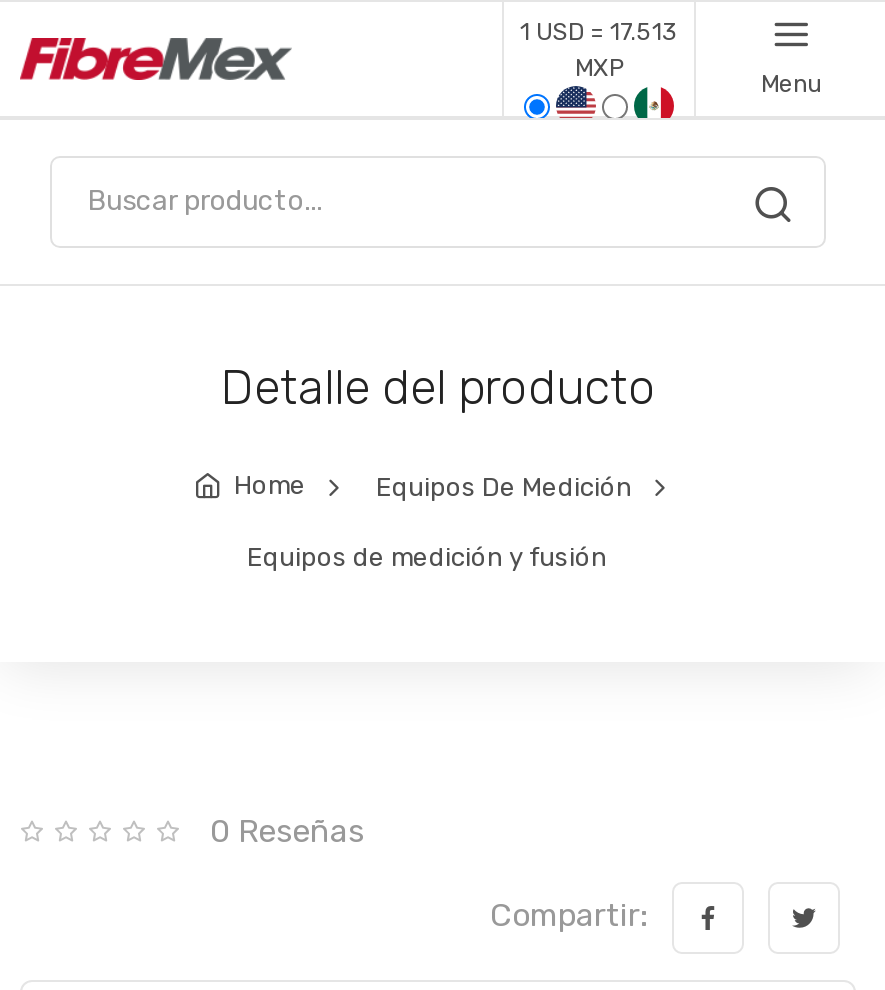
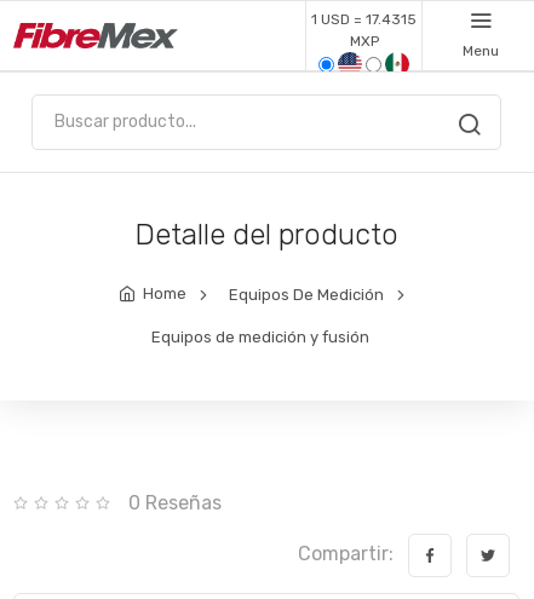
[520,19,678,47] 1 USD = 17.513 -> [311,11,417,28] 1 USD = 17.4315

